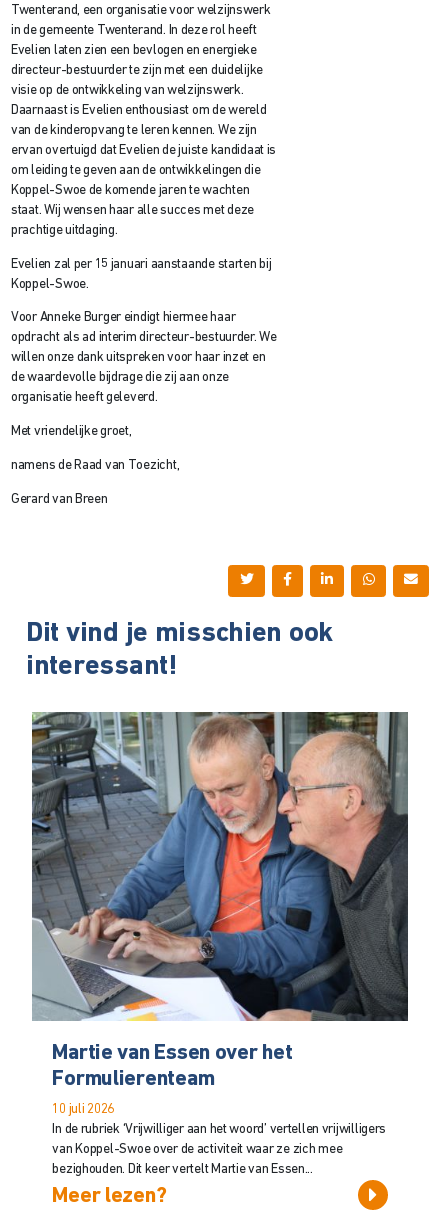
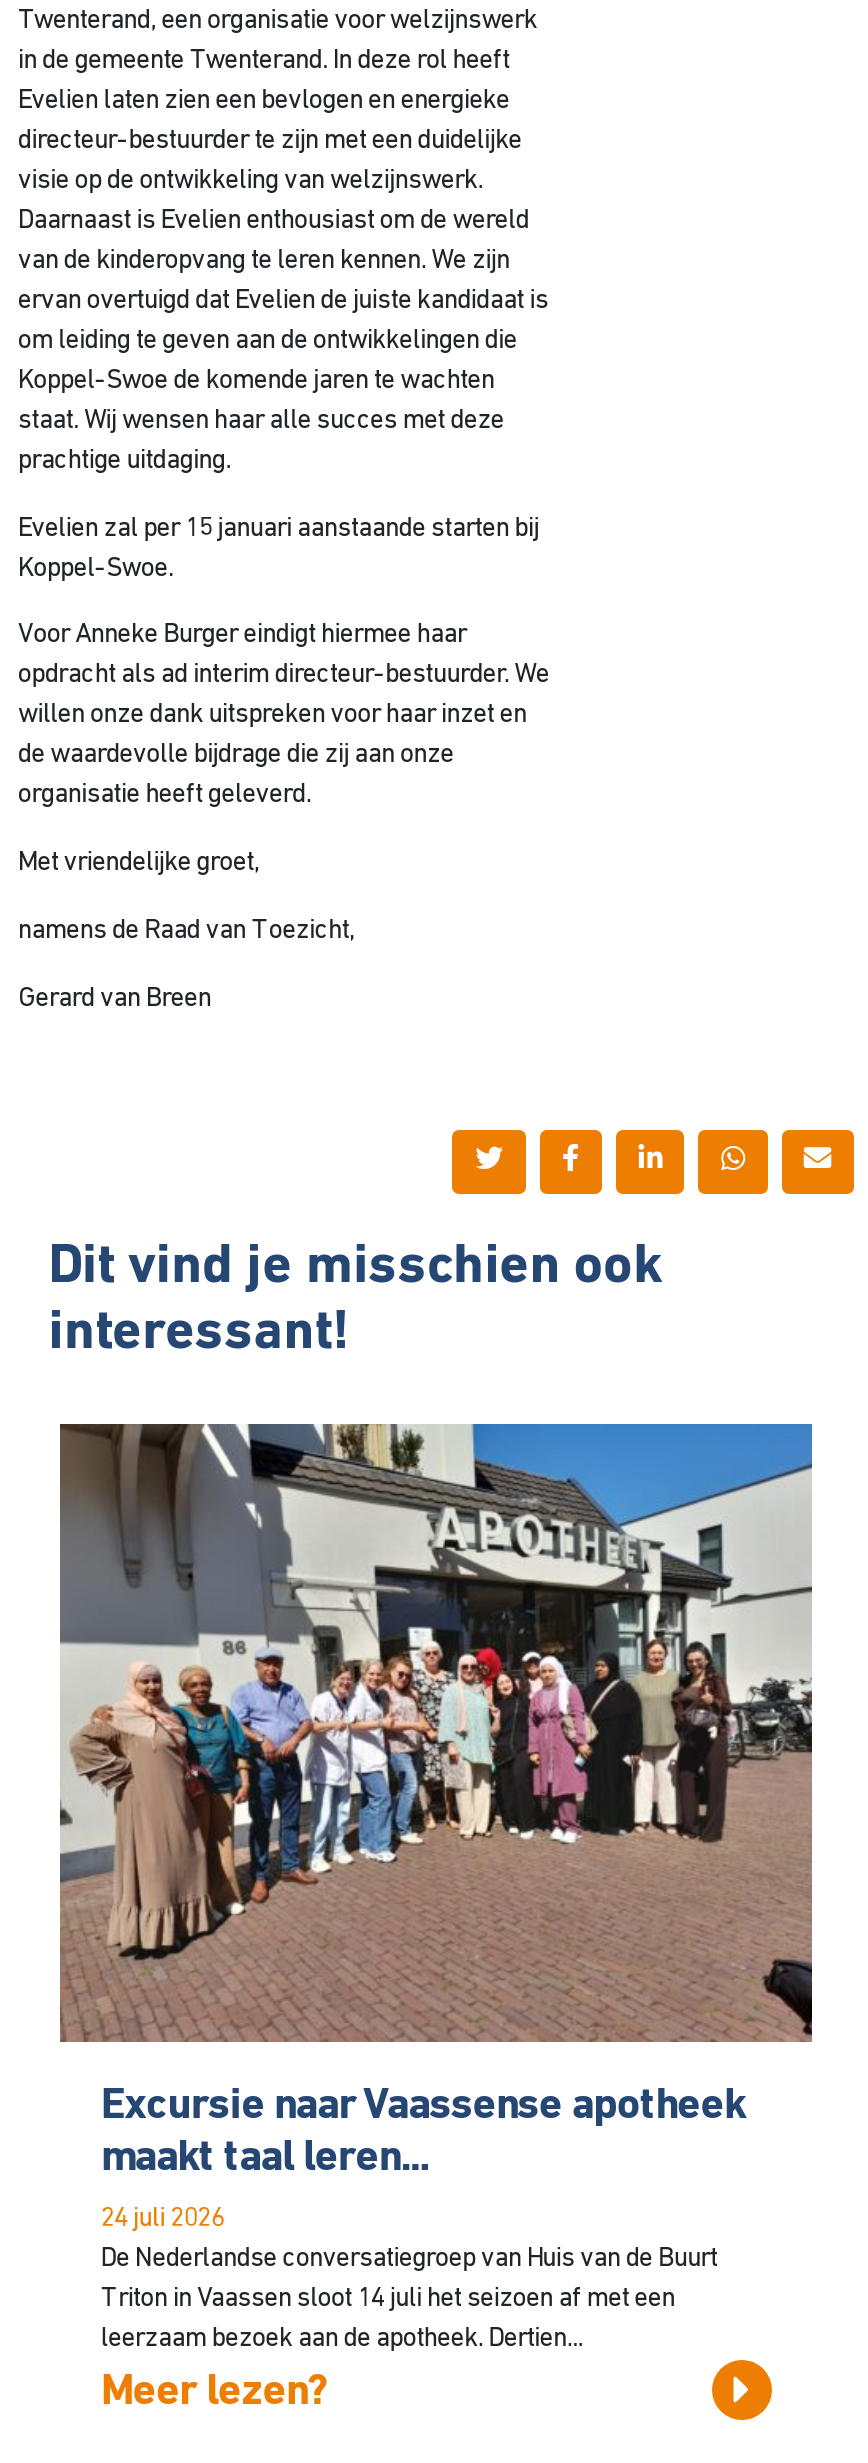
[31,711,409,1091] [image] | Martie van Essen over het | Formulierenteam -> [60,1422,814,2183] [image] | Excursie naar Vaassense apotheek | maakt taal leren...
[52,1103,114,1116] 10 juli 2026 -> [101,2207,224,2233] 24 juli 2026
[52,1123,386,1136] In de rubriek ‘Vrijwilliger aan het woord’ vertellen vrijwilligers -> [101,2247,718,2273] De Nederlandse conversatiegroep van Huis van de Buurt
[52,1143,342,1156] van Koppel-Swoe over de activiteit waar ze zich mee -> [101,2287,675,2313] Triton in Vaassen sloot 14 juli het seizoen af met een
[52,1163,313,1176] bezighouden. Dit keer vertelt Martie van Essen... -> [101,2327,583,2353] leerzaam bezoek aan de apotheek. Dertien...

